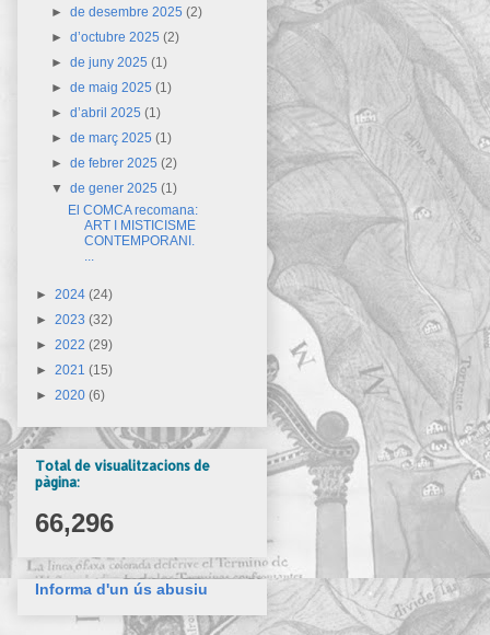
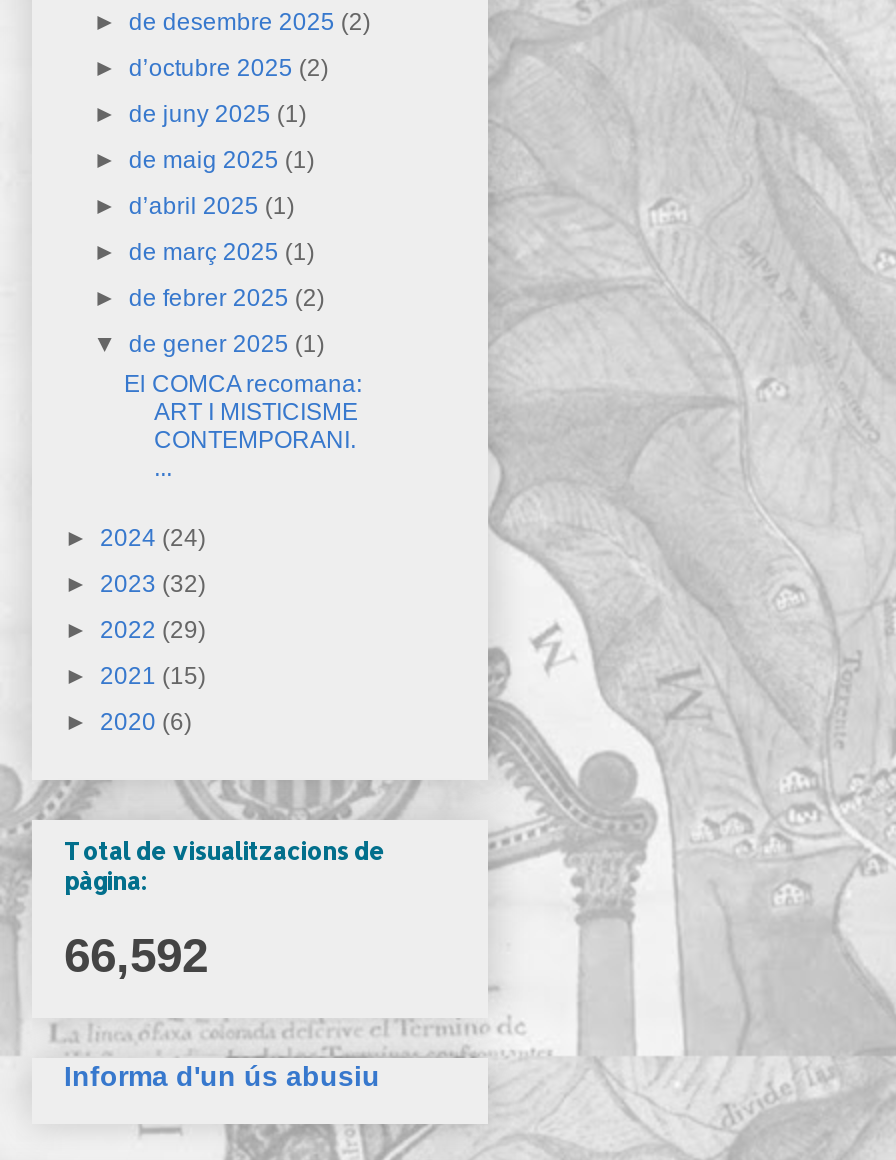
[35,508,114,537] 66,296 -> [64,927,208,981] 66,592

